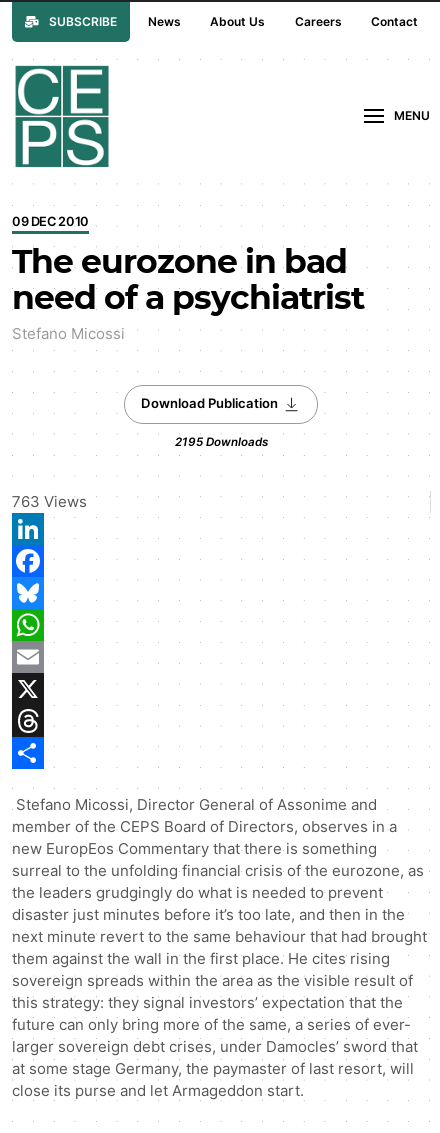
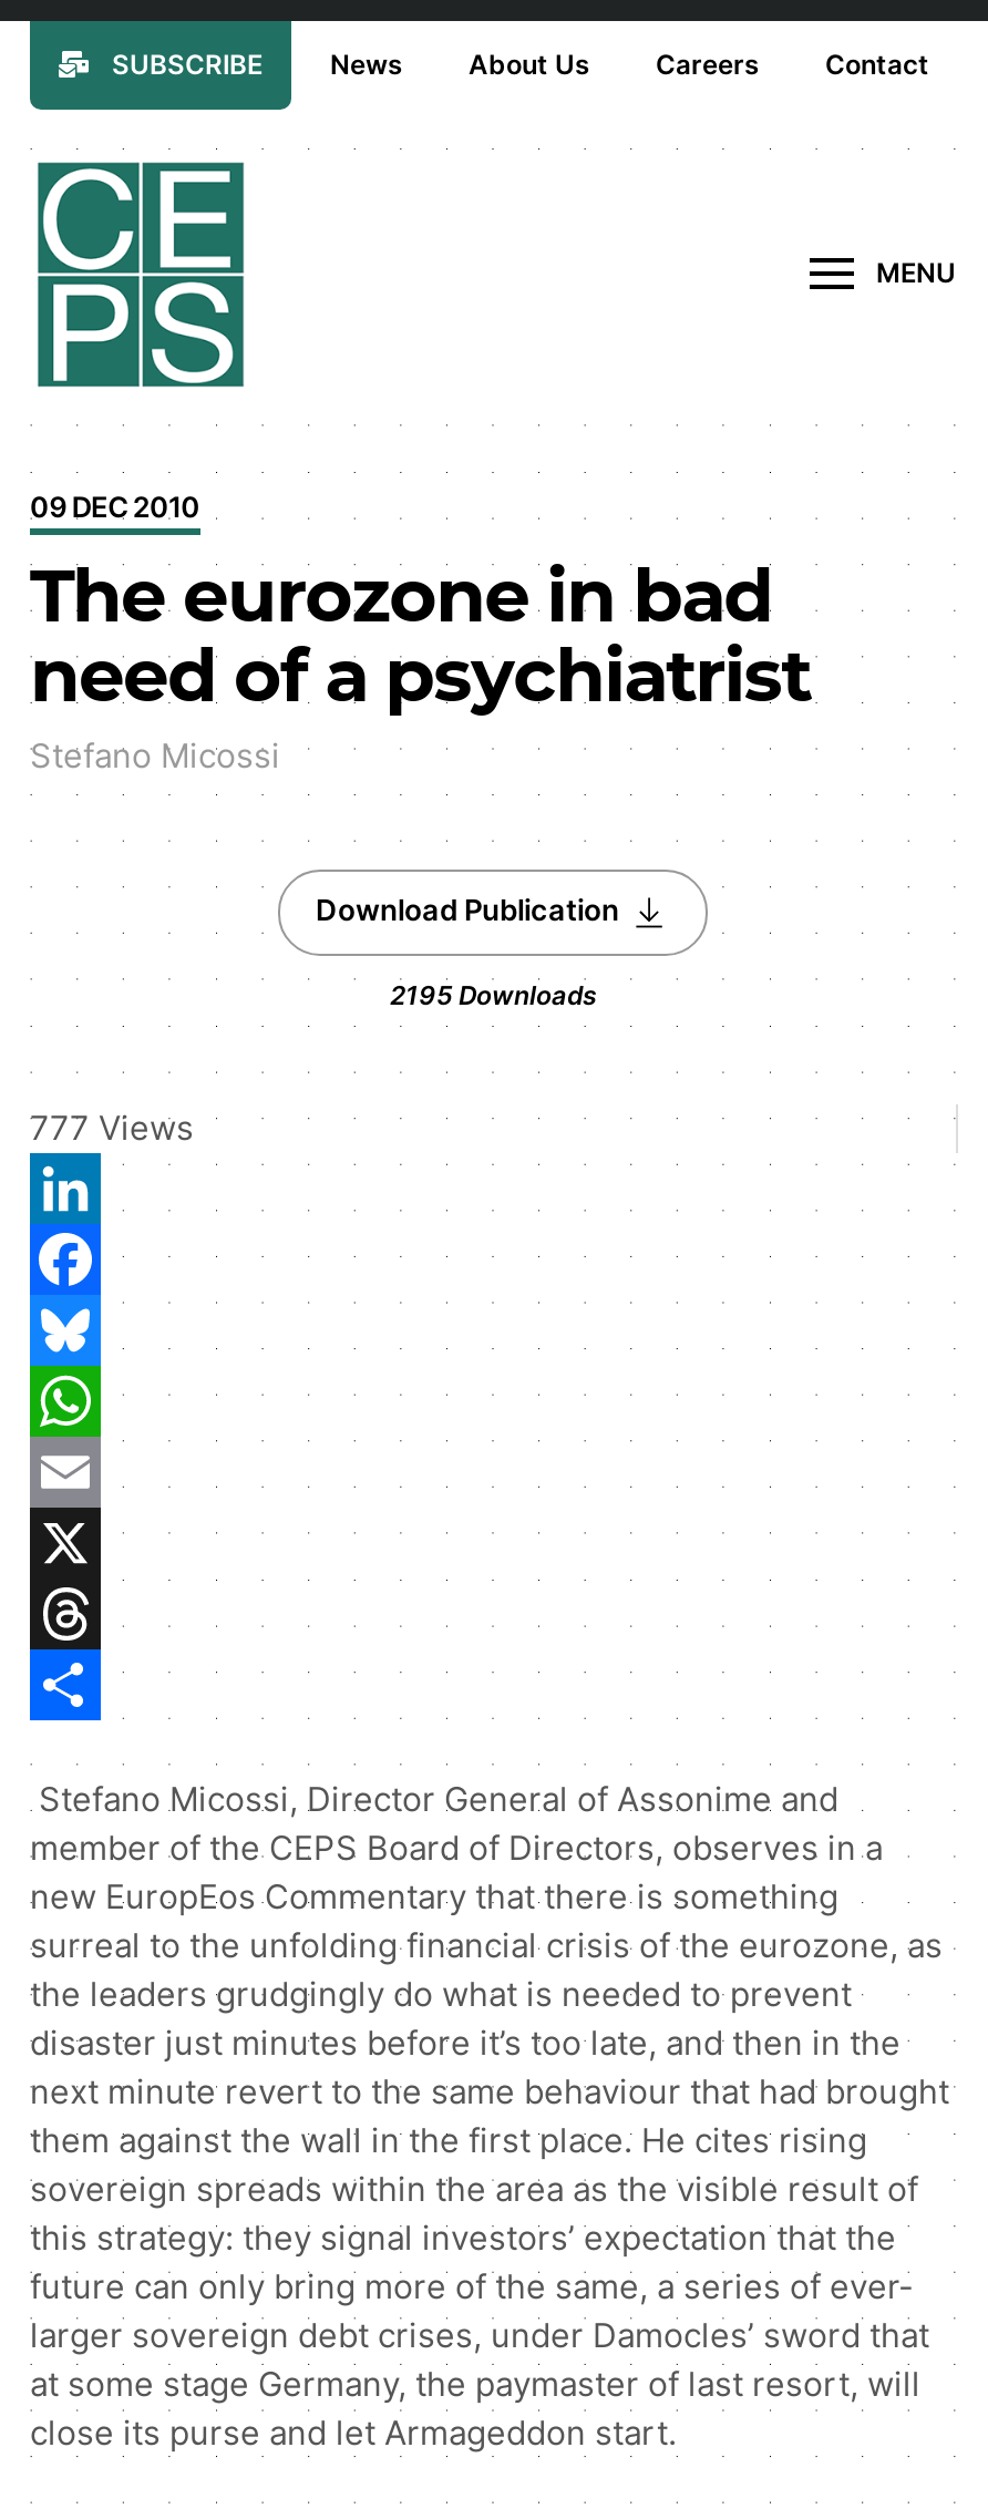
[12,492,87,511] 763 Views -> [30,1106,194,1148] 777 Views

